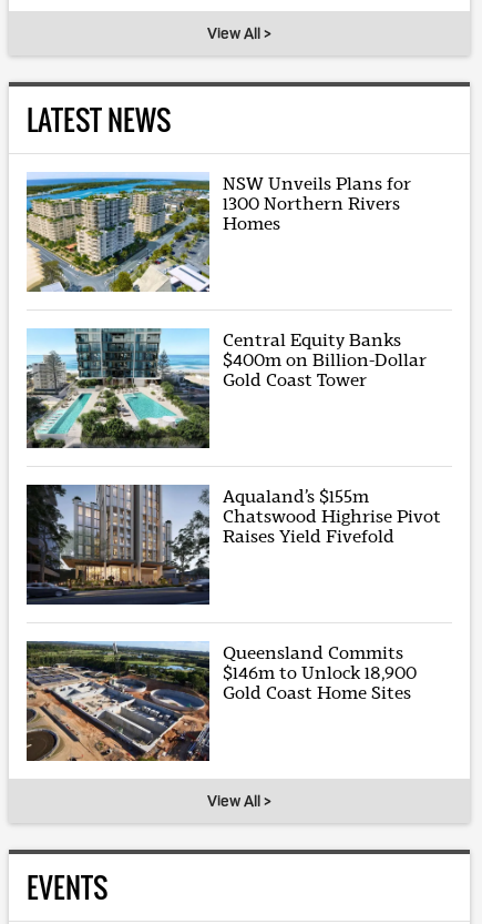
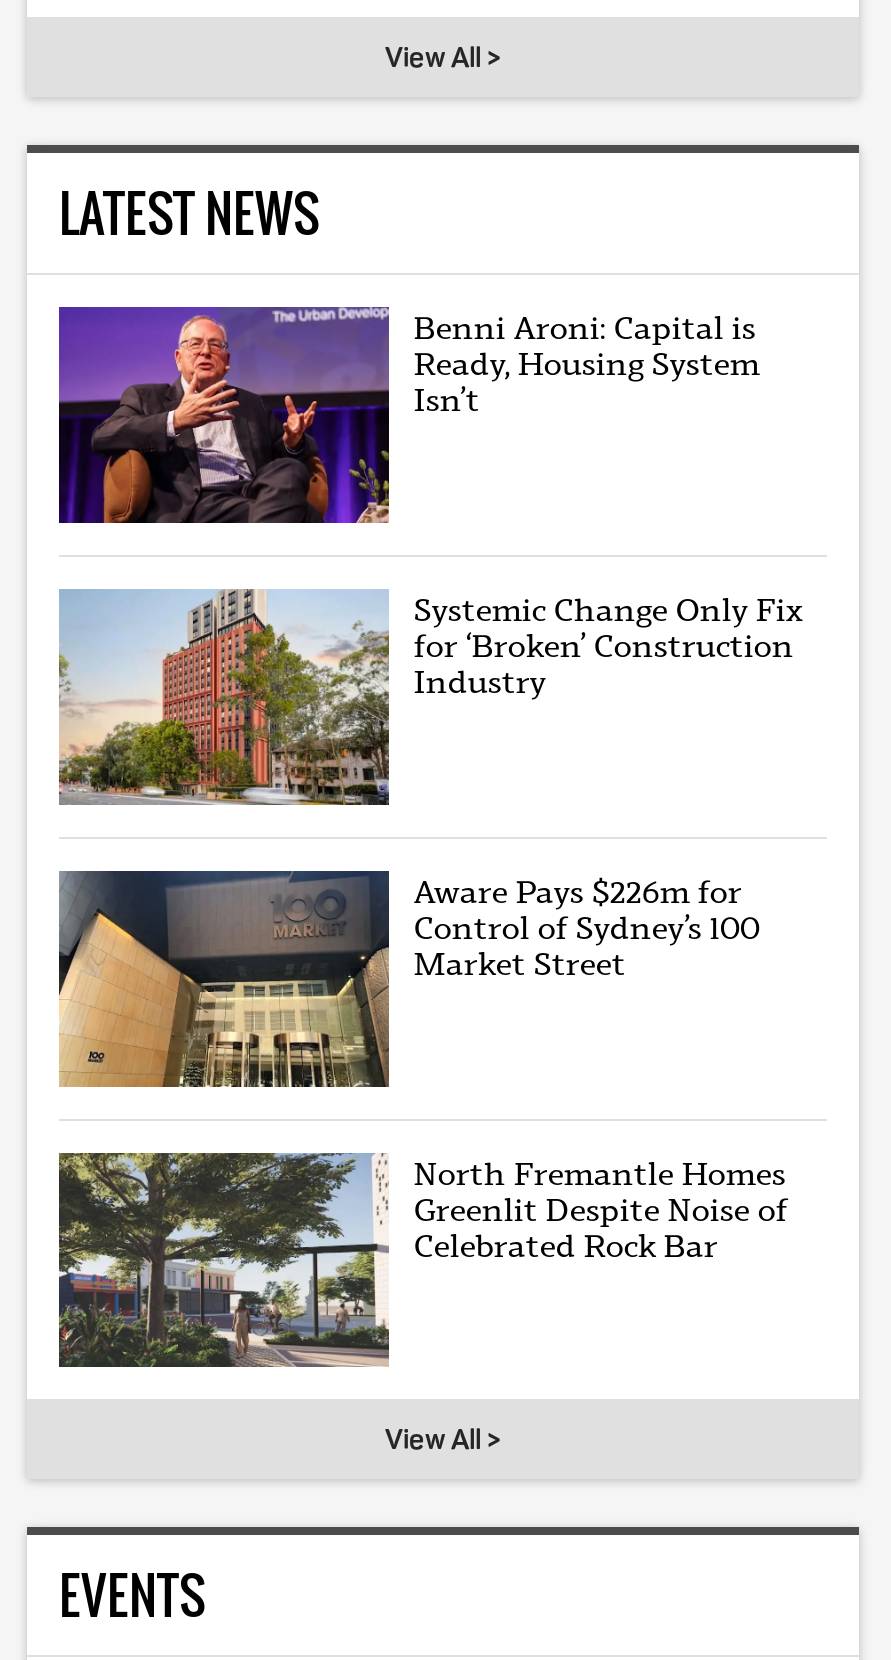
[25,172,411,293] [image] | NSW Unveils Plans for | 1300 Northern Rivers | Homes -> [57,305,760,525] [image] | Benni Aroni: Capital is | Ready, Housing System | Isn’t
[25,327,427,449] [image] | Central Equity Banks | $400m on Billion-Dollar | Gold Coast Tower -> [59,589,804,807] [image] | Systemic Change Only Fix | for ‘Broken’ Construction | Industry
[25,484,441,606] [image] | Aqualand’s $155m | Chatswood Highrise Pivot | Raises Yield Fivefold -> [57,869,760,1089] [image] | Aware Pays $226m for | Control of Sydney’s 100 | Market Street
[25,640,417,762] [image] | Queensland Commits | $146m to Unlock 18,900 | Gold Coast Home Sites -> [57,1151,788,1369] [image] | North Fremantle Homes | Greenlit Despite Noise of | Celebrated Rock Bar

